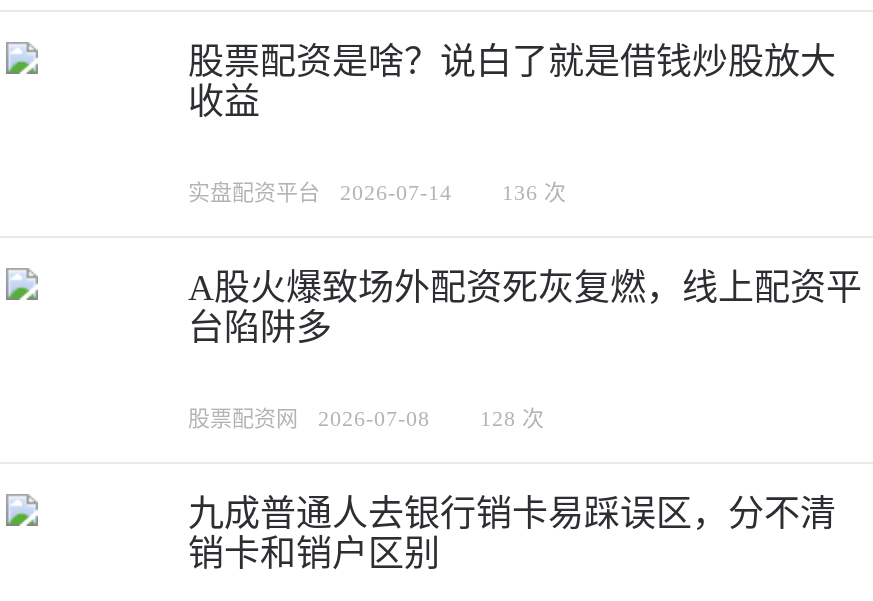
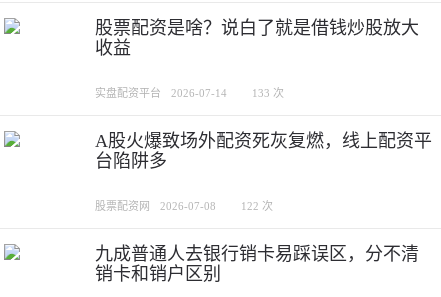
[502,180,566,204] 136 次 -> [252,87,284,99] 133 次
[480,406,544,430] 128 次 -> [241,200,273,212] 122 次

